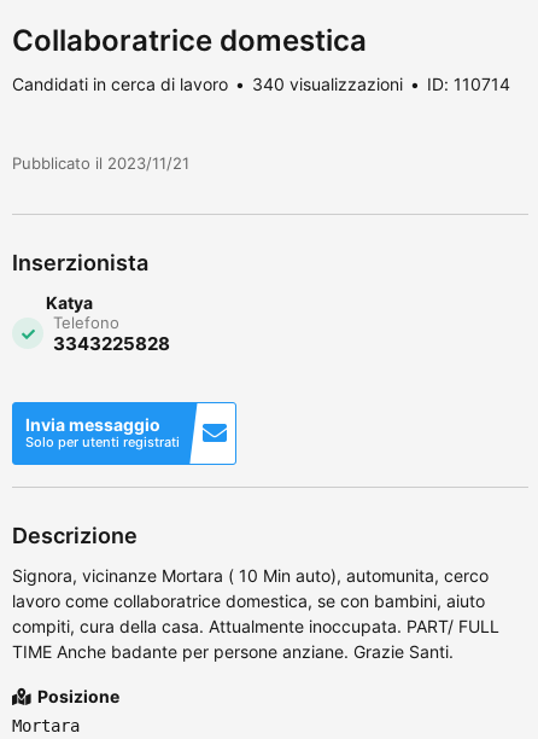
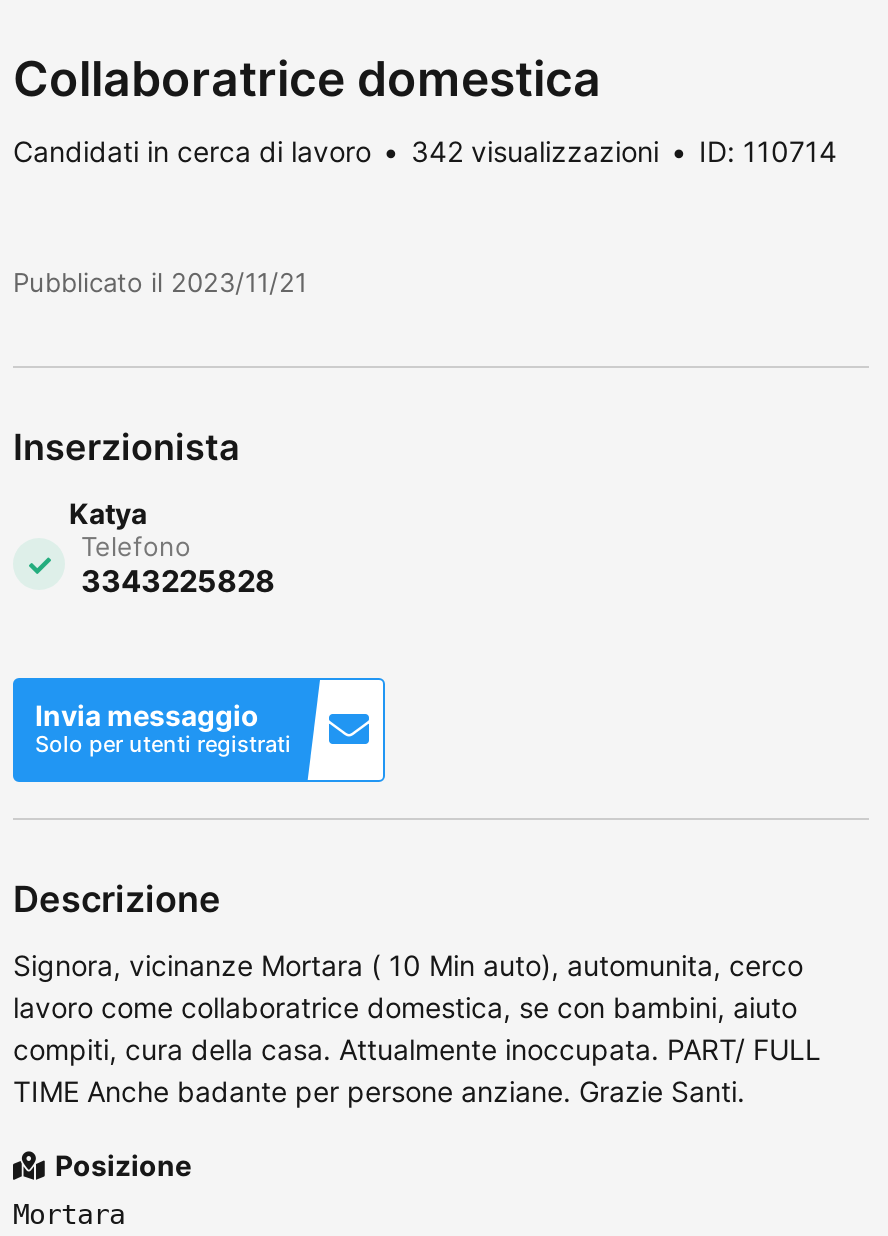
[252,73,403,94] 340 visualizzazioni -> [411,133,659,167] 342 visualizzazioni

